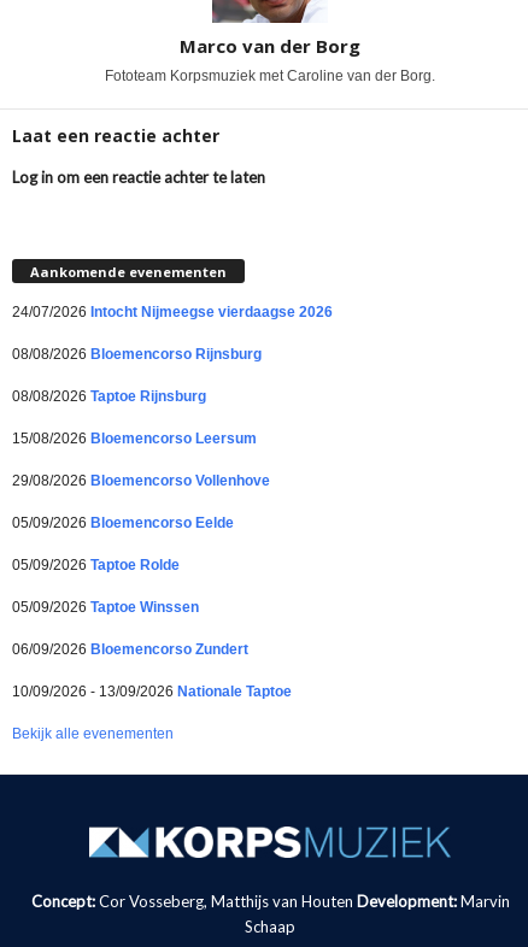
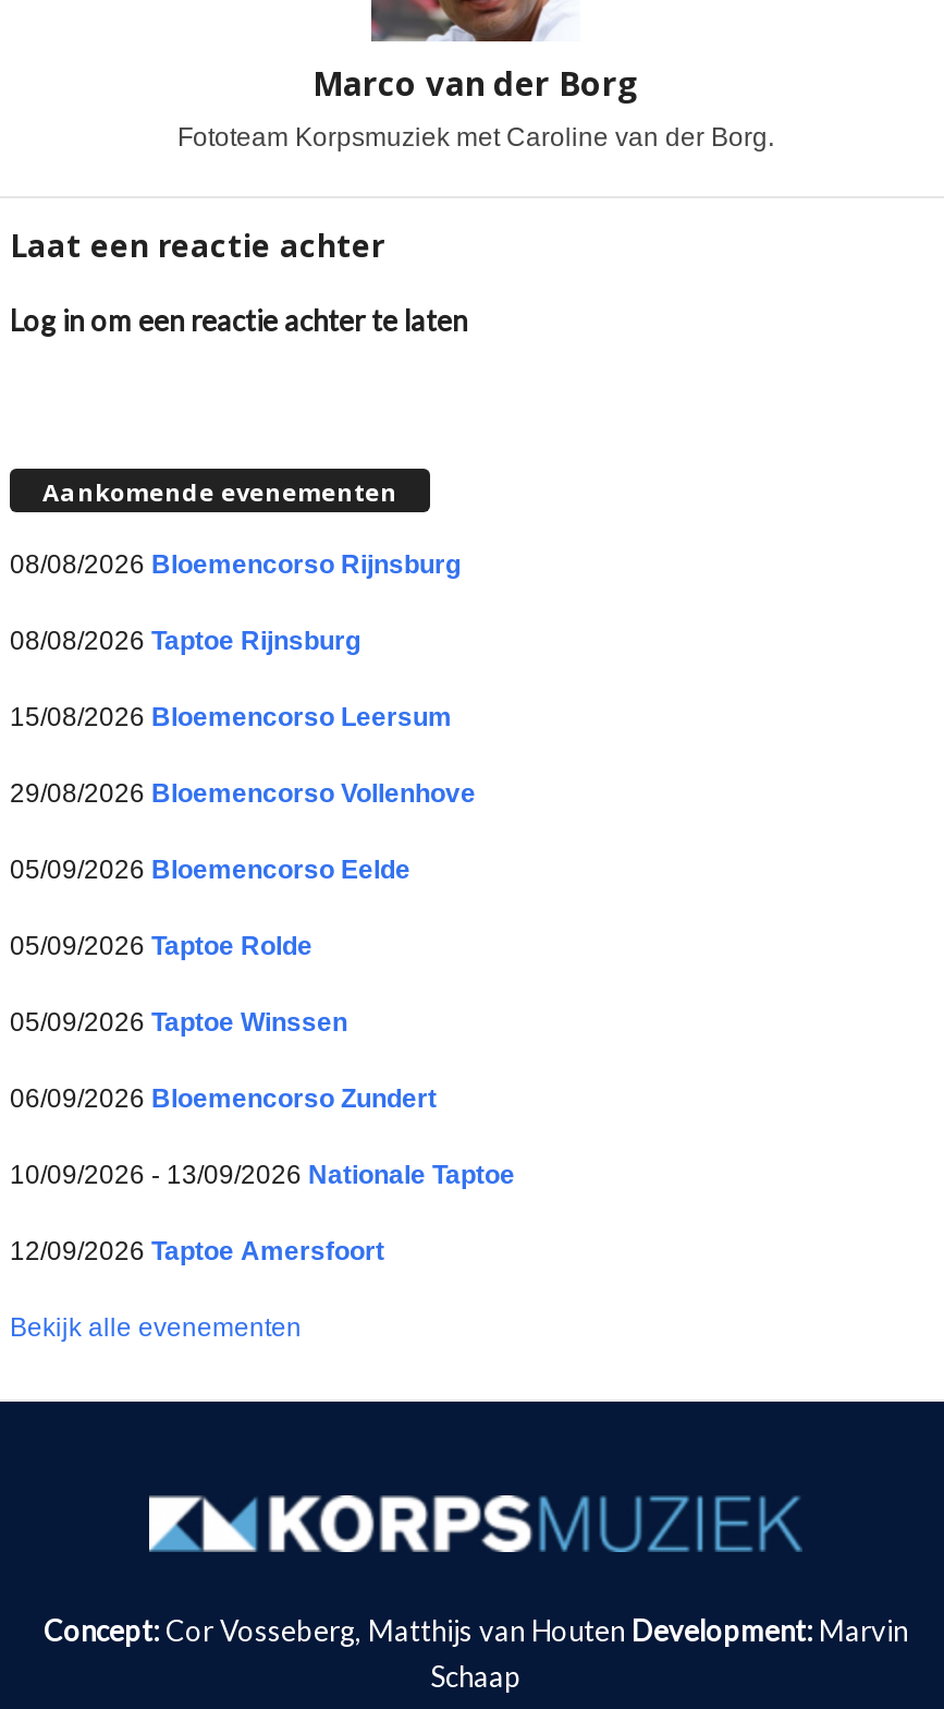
[12,304,333,321] 24/07/2026 Intocht Nijmeegse vierdaagse 2026 -> none
moved [12,346,292,700] -> [10,550,515,1191]: 08/08/2026 Bloemencorso Rijnsburg | 08/08/2026 Taptoe Rijnsburg | 15/08/2026 Bloemencorso Leersum | ... | 06/09/2026 Bloemencorso Zundert | 10/09/2026 - 13/09/2026 Nationale Taptoe
none -> [10,1237,384,1267] 12/09/2026 Taptoe Amersfoort

